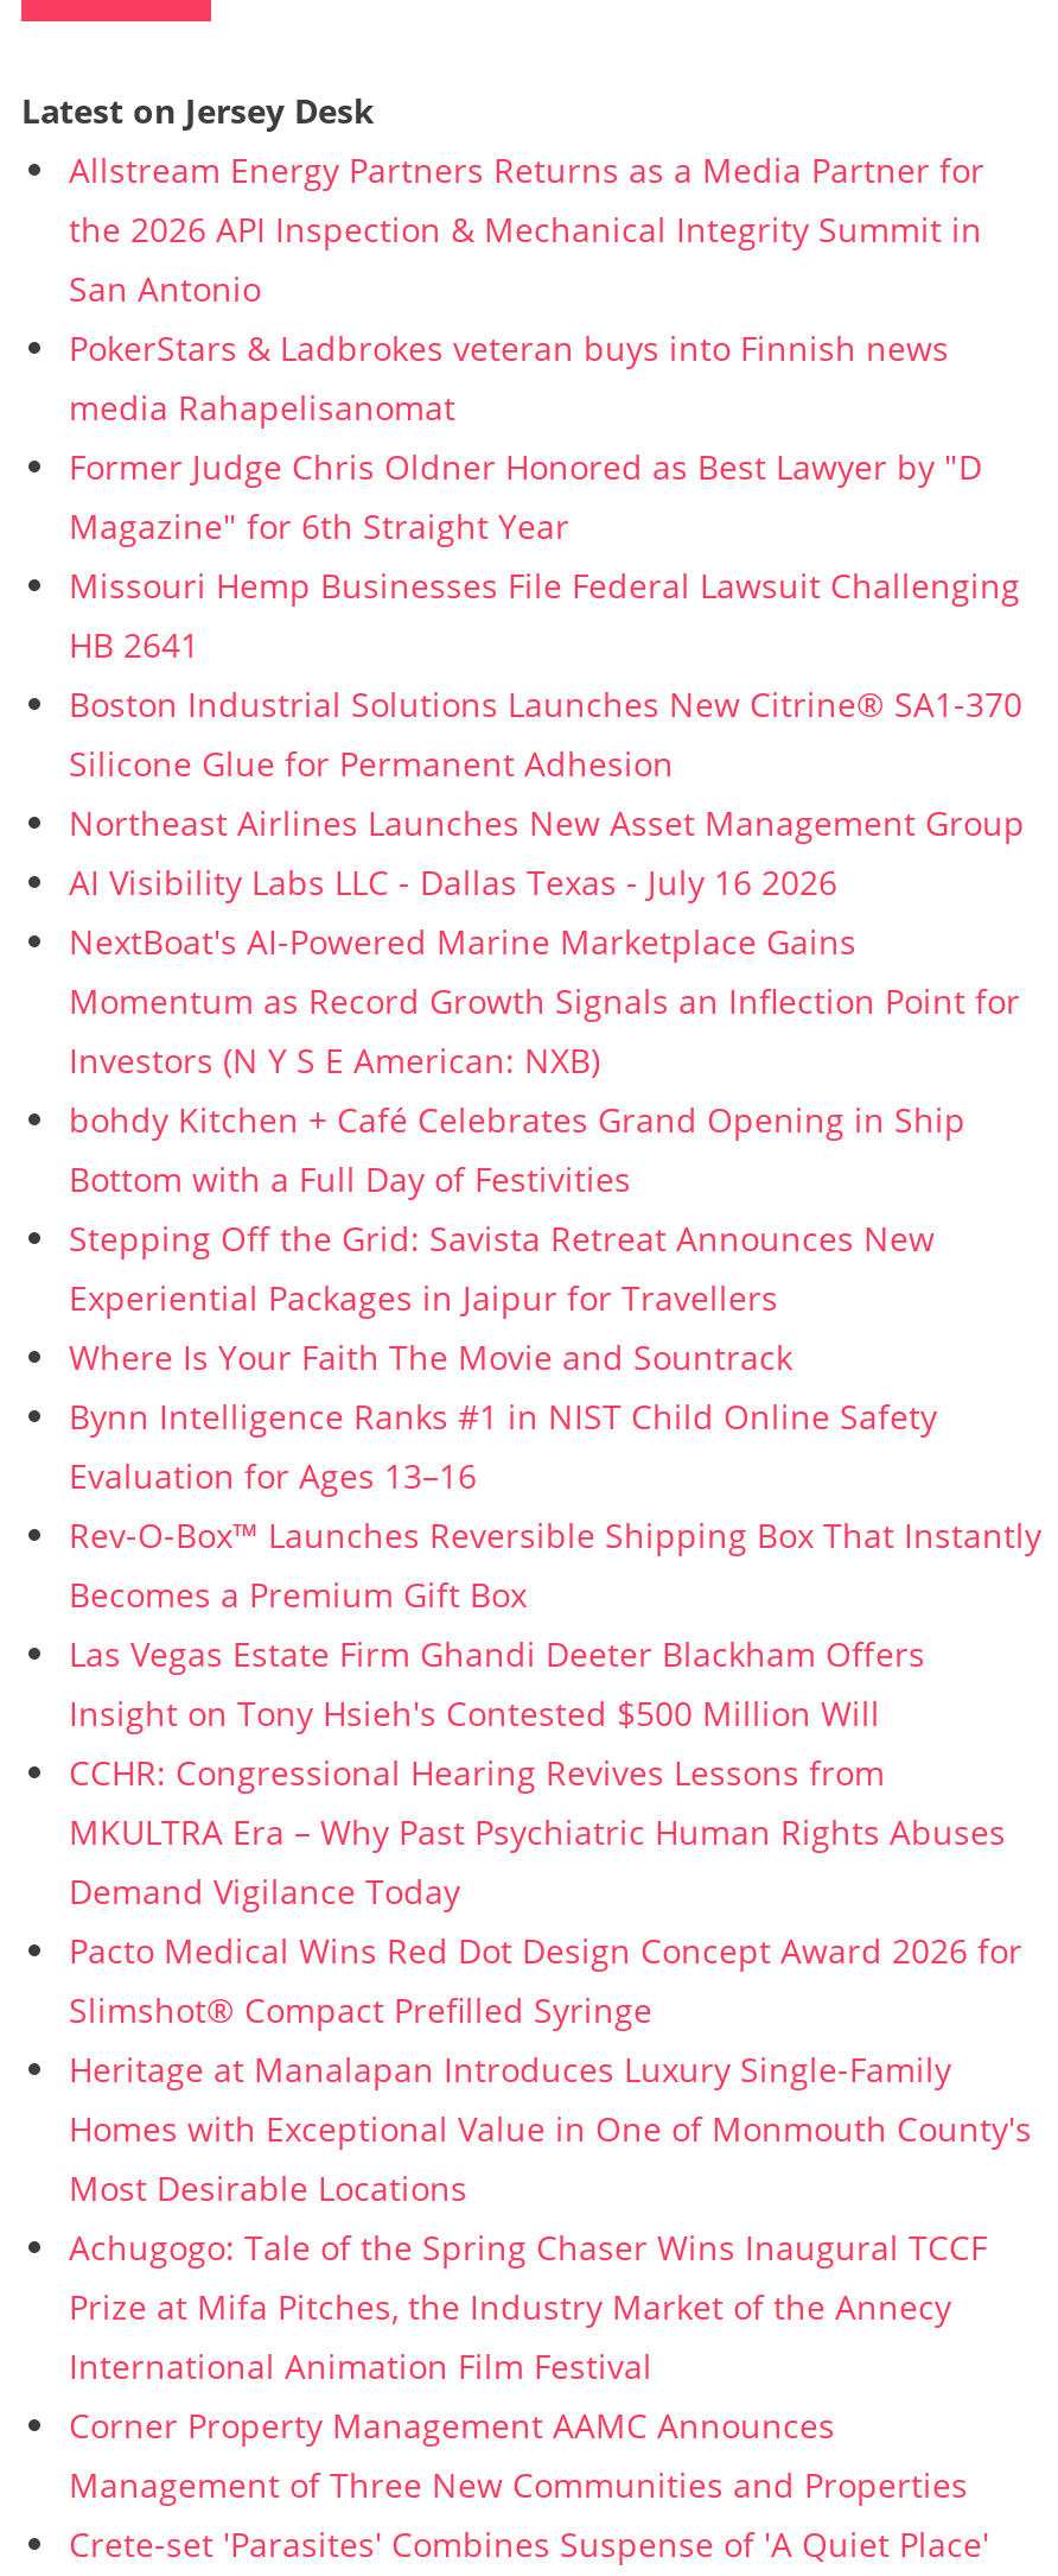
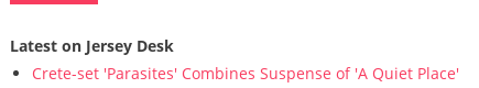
[69,147,1041,2507] Allstream Energy Partners Returns as a Media Partner for | the 2026 API Inspection & Mechanical Integrity Summit in | San Antonio | PokerStars & Ladbrokes veteran buys into Finnish news | media Rahapelisanomat | Former Judge Chris Oldner Honored as Best Lawyer by "D | Magazine" for 6th Straight Year | Missouri Hemp Businesses File Federal Lawsuit Challenging | HB 2641 | Boston Industrial Solutions Launches New Citrine® SA1-370 | Silicone Glue for Permanent Adhesion | Northeast Airlines Launches New Asset Management Group | AI Visibility Labs LLC - Dallas Texas - July 16 2026 | NextBoat's AI-Powered Marine Marketplace Gains | Momentum as Record Growth Signals an Inflection Point for | Investors (N Y S E American: NXB) | bohdy Kitchen + Café Celebrates Grand Opening in Ship | Bottom with a Full Day of Festivities | Stepping Off the Grid: Savista Retreat Announces New | Experiential Packages in Jaipur for Travellers | Where Is Your Faith The Movie and Sountrack | Bynn Intelligence Ranks #1 in NIST Child Online Safety | Evaluation for Ages 13–16 | Rev-O-Box™ Launches Reversible Shipping Box That Instantly | Becomes a Premium Gift Box | Las Vegas Estate Firm Ghandi Deeter Blackham Offers | Insight on Tony Hsieh's Contested $500 Million Will | CCHR: Congressional Hearing Revives Lessons from | MKULTRA Era – Why Past Psychiatric Human Rights Abuses | Demand Vigilance Today | Pacto Medical Wins Red Dot Design Concept Award 2026 for | Slimshot® Compact Prefilled Syringe | Heritage at Manalapan Introduces Luxury Single-Family | Homes with Exceptional Value in One of Monmouth County's | Most Desirable Locations | Achugogo: Tale of the Spring Chaser Wins Inaugural TCCF | Prize at Mifa Pitches, the Industry Market of the Annecy | International Animation Film Festival | Corner Property Management AAMC Announces | Management of Three New Communities and Properties -> none

